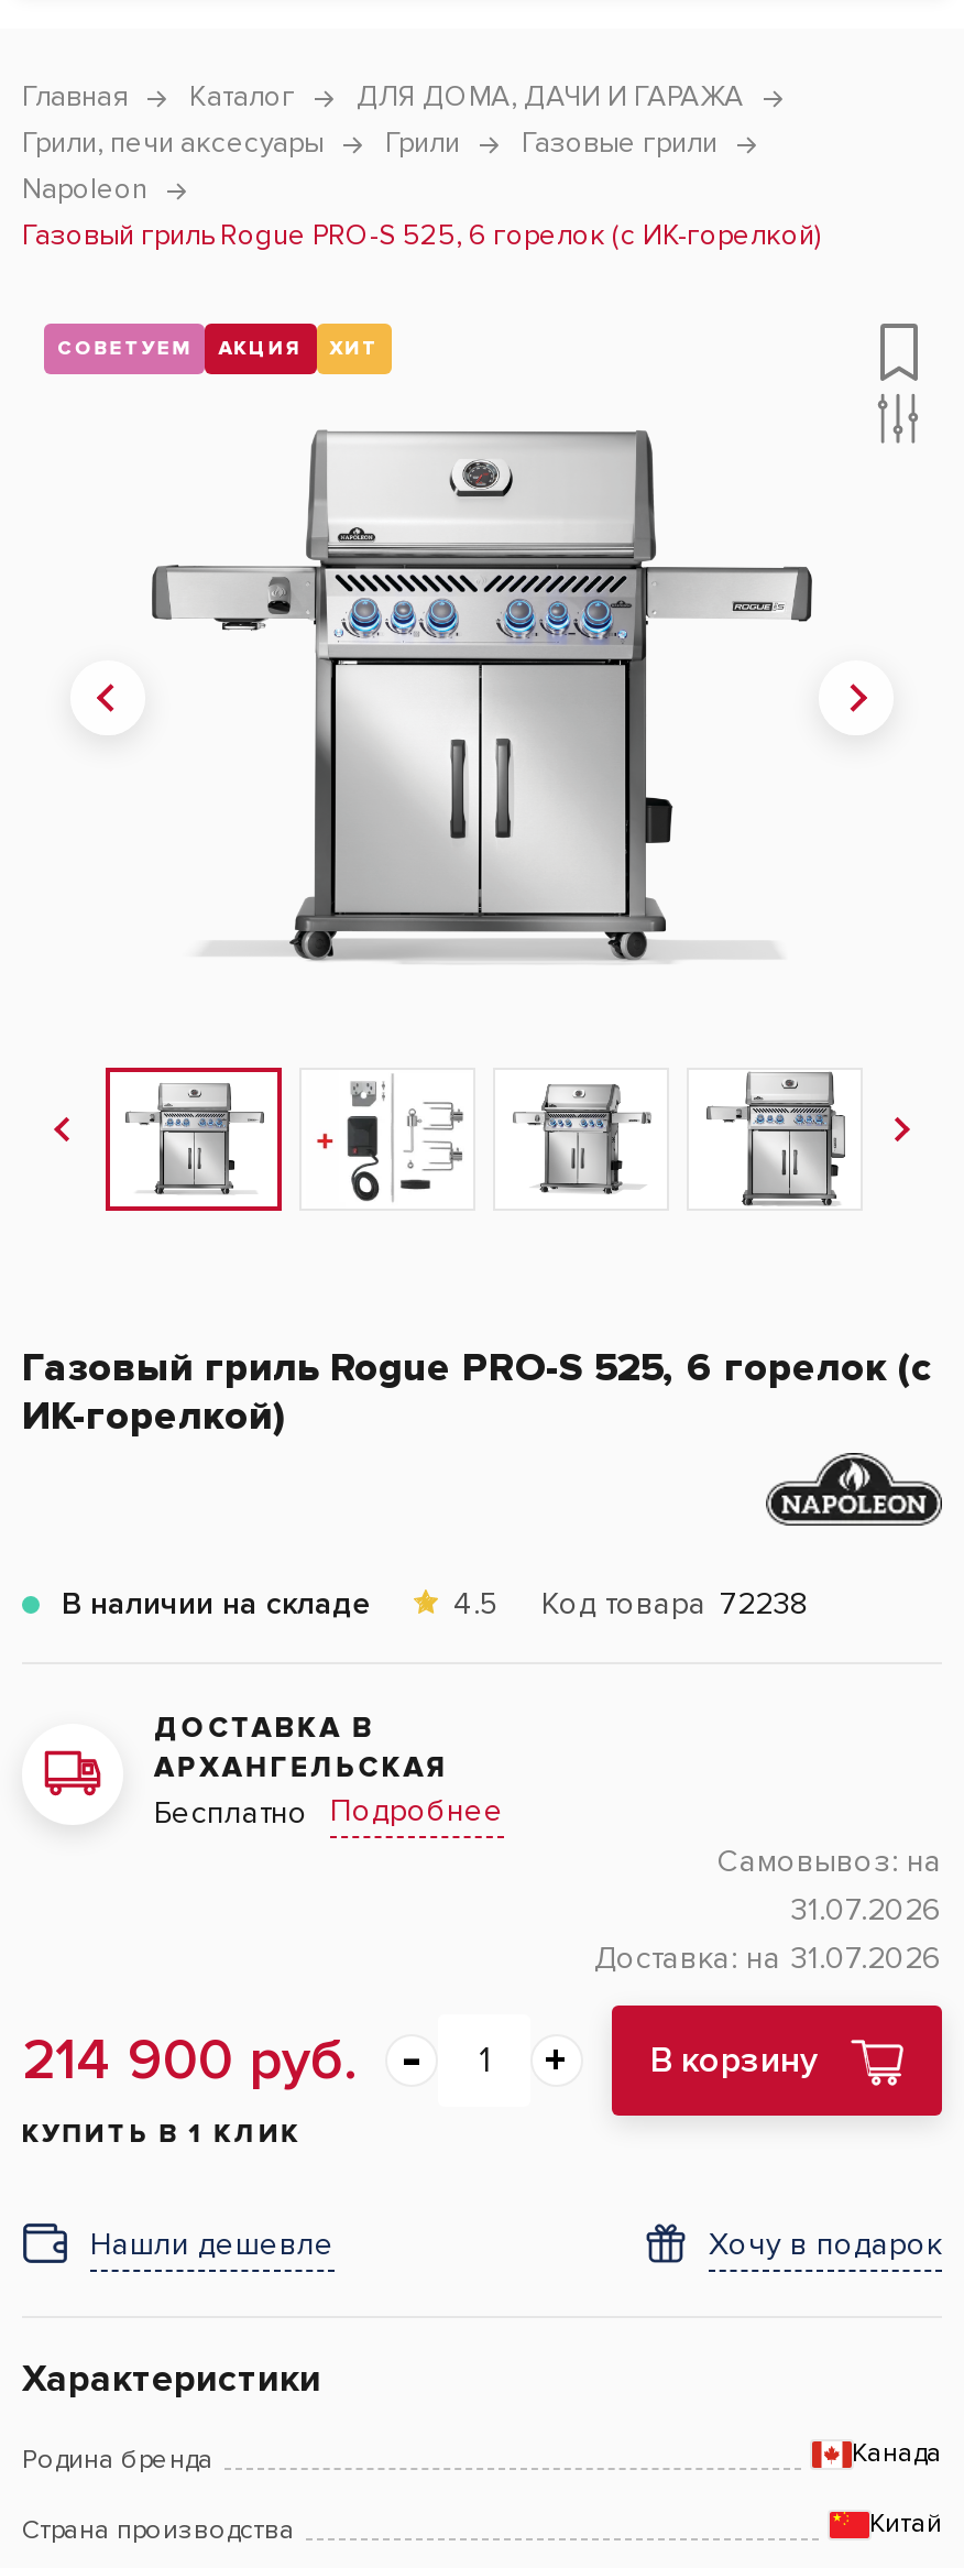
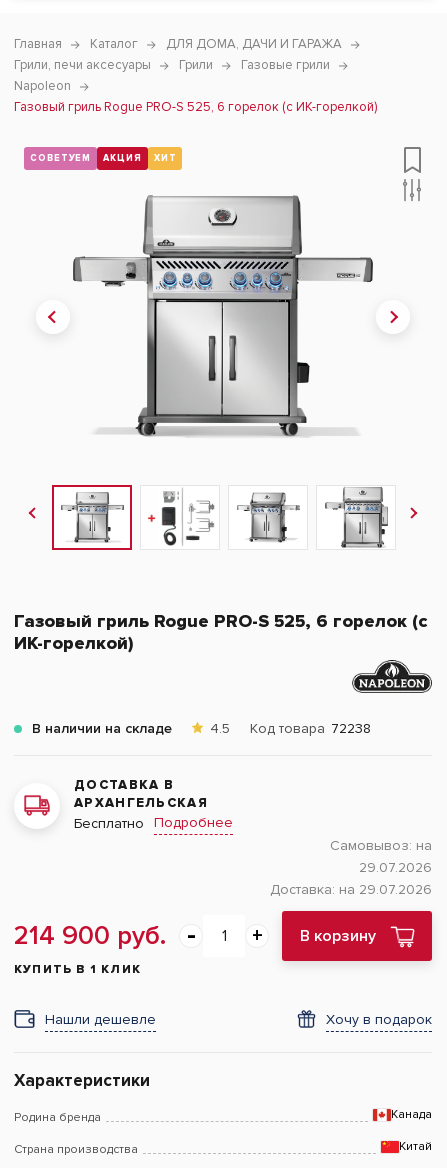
[790,1891,942,1928] 31.07.2026 -> [359,859,432,876] 29.07.2026
[594,1939,942,1977] Доставка: на 31.07.2026 -> [270,881,432,898] Доставка: на 29.07.2026

